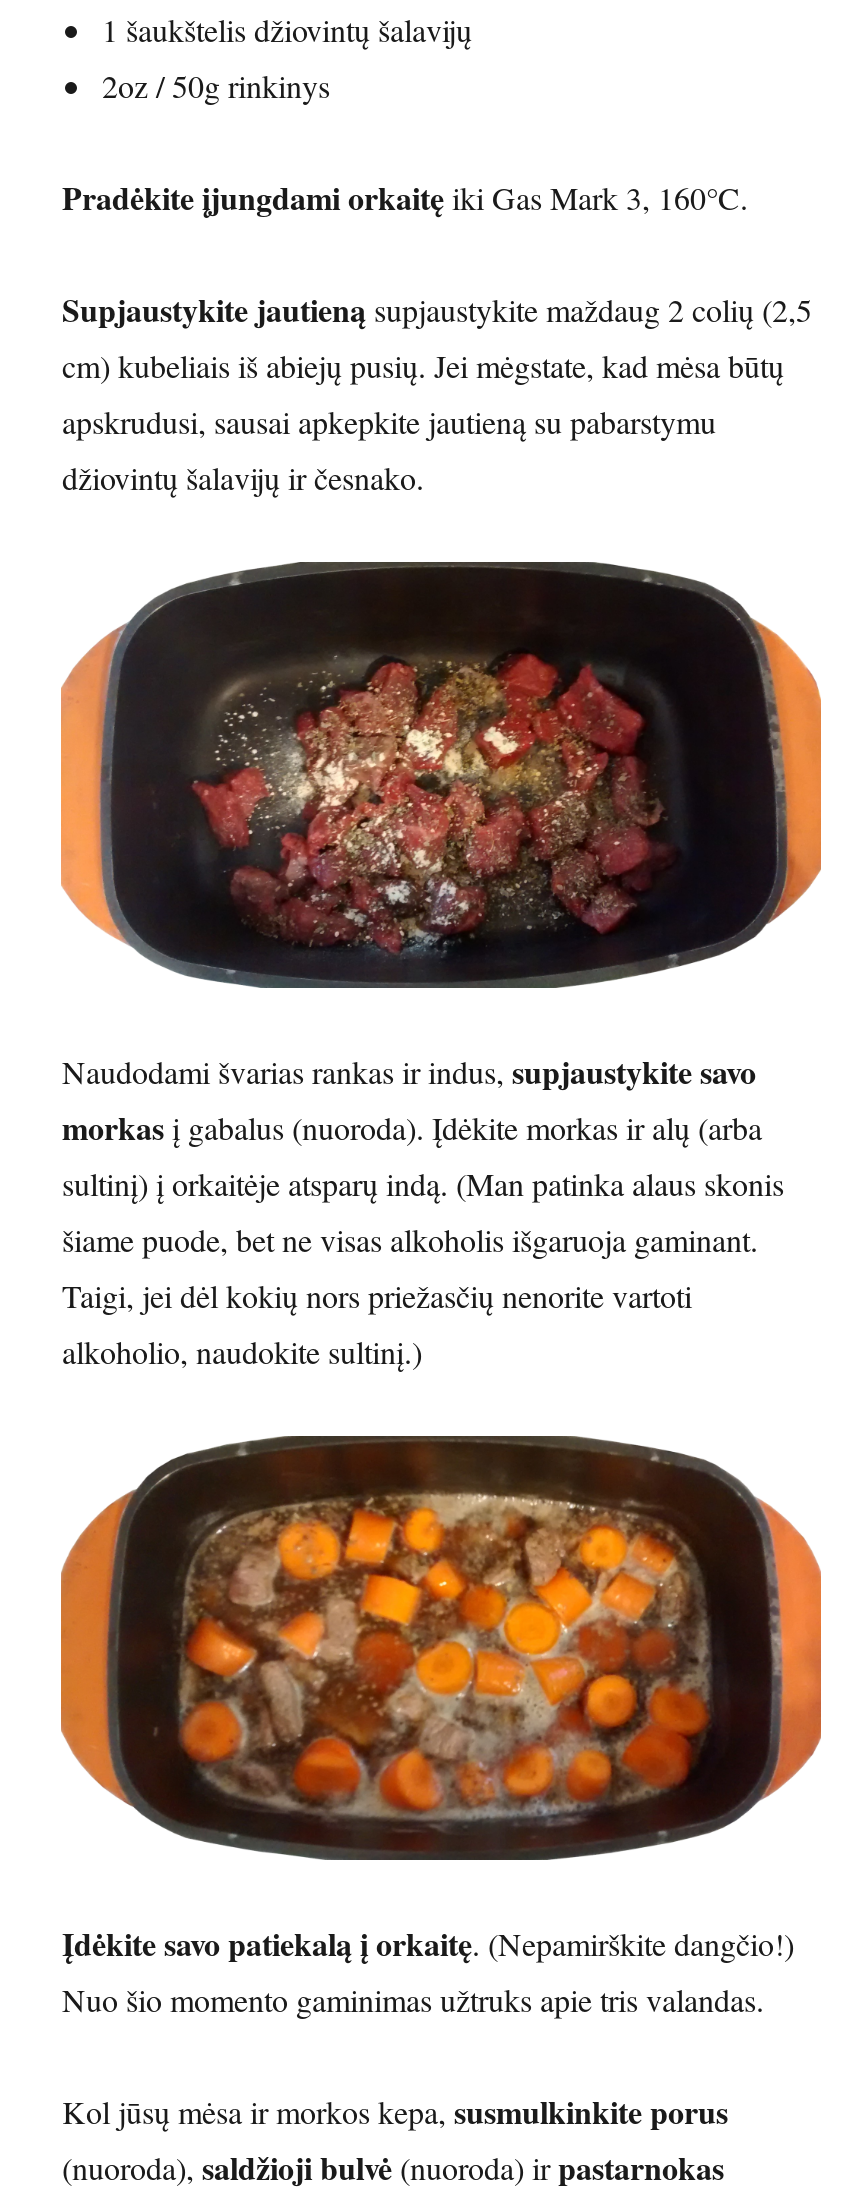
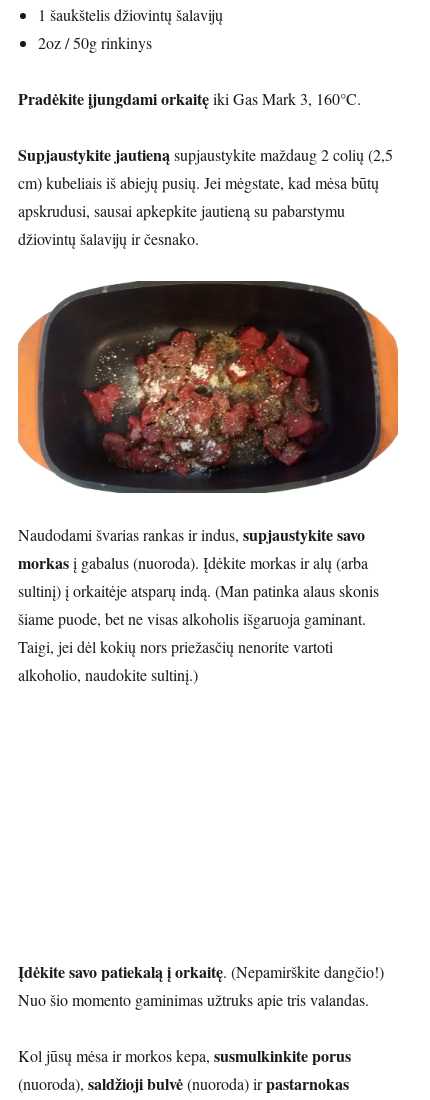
[59,1434,823,1862] [image] -> none

